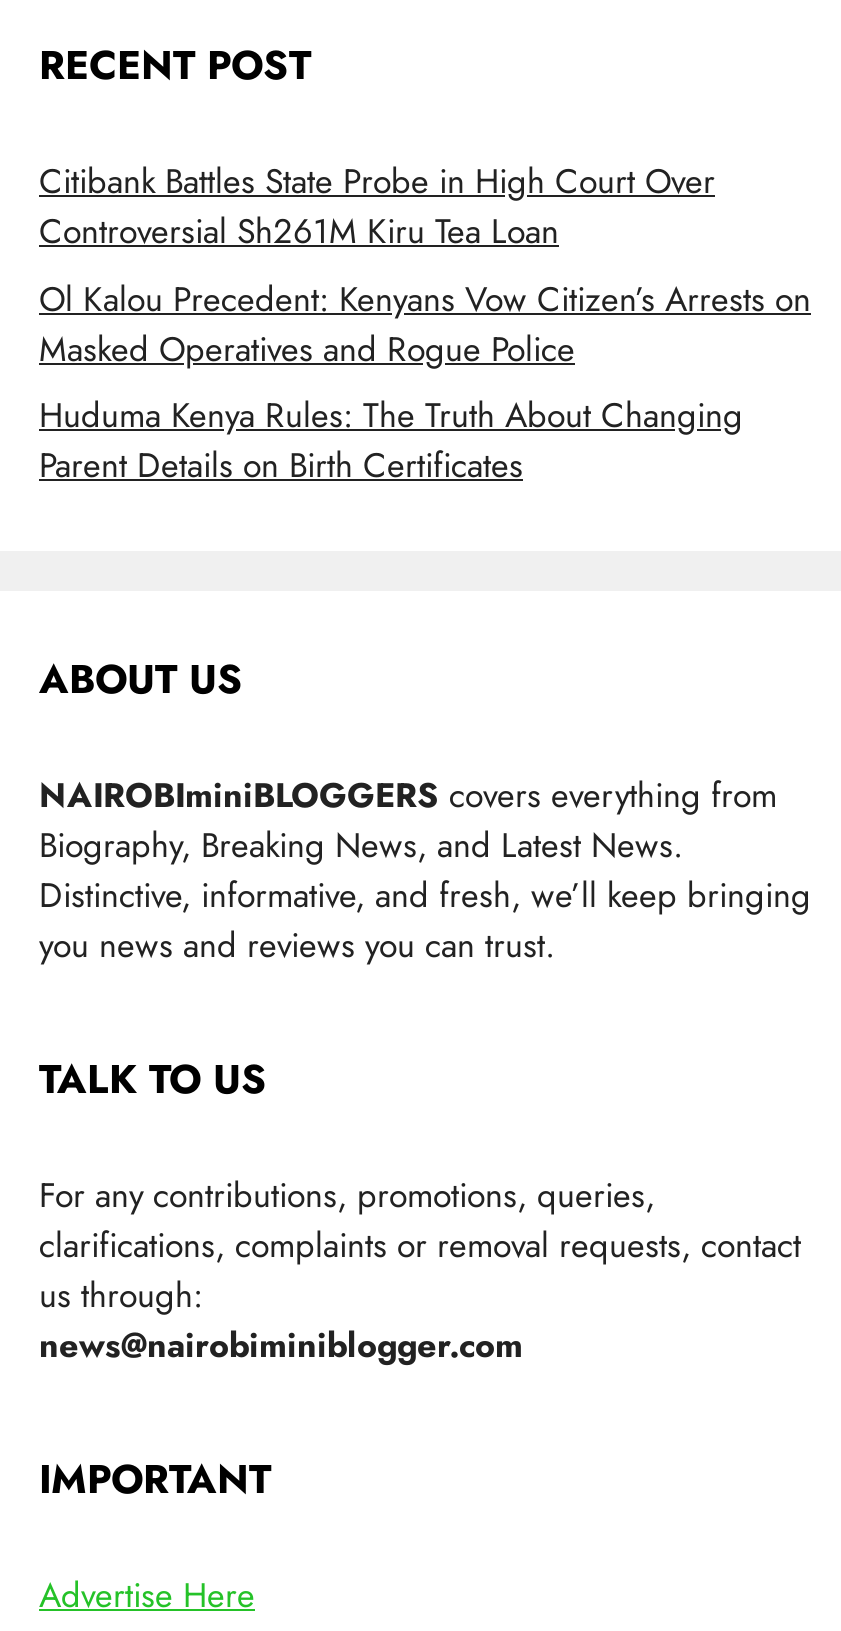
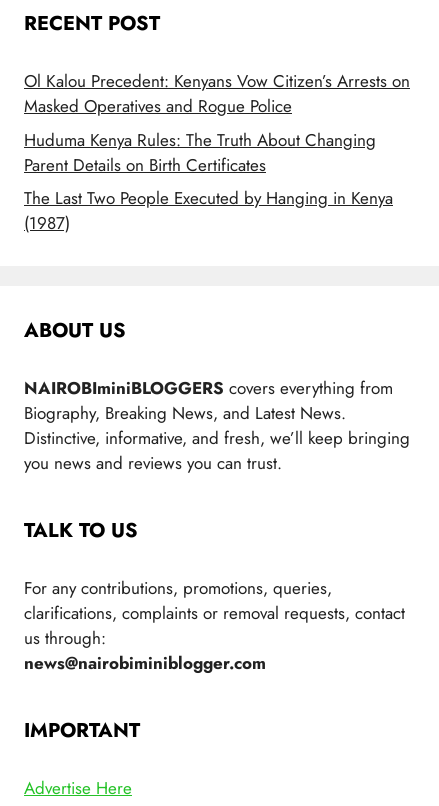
[39,157,715,255] Citibank Battles State Probe in High Court Over | Controversial Sh261M Kiru Tea Loan -> none
moved [39,274,811,489] -> [24,69,410,176]: Ol Kalou Precedent: Kenyans Vow Citizen’s Arrests on | Masked Operatives and Rogue Police | Huduma Kenya Rules: The Truth About Changing | Parent Details on Birth Certificates
none -> [24,186,393,235] The Last Two People Executed by Hanging in Kenya | (1987)

